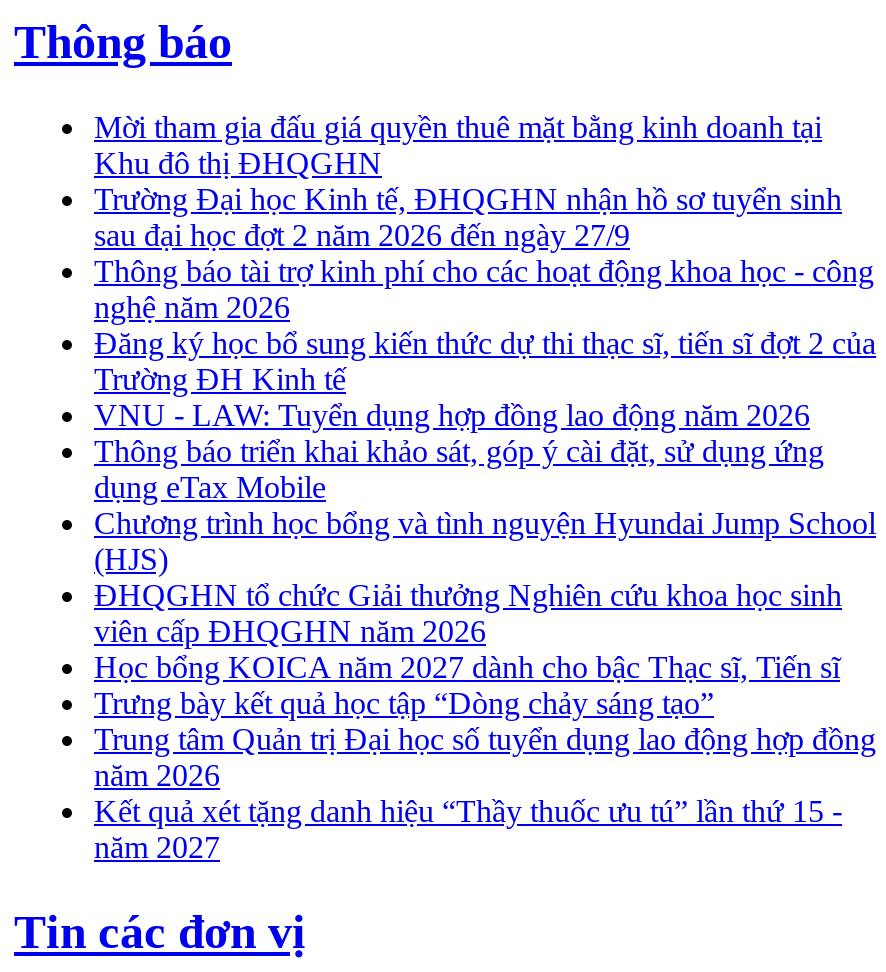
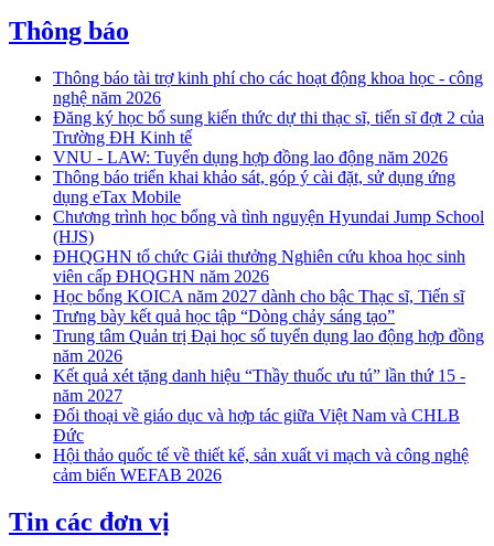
[94,110,842,252] Mời tham gia đấu giá quyền thuê mặt bằng kinh doanh tại | Khu đô thị ĐHQGHN | Trường Đại học Kinh tế, ĐHQGHN nhận hồ sơ tuyển sinh | sau đại học đợt 2 năm 2026 đến ngày 27/9 -> none
moved [94,254,876,864] -> [53,69,484,405]: Thông báo tài trợ kinh phí cho các hoạt động khoa học - công | nghệ năm 2026 | Đăng ký học bổ sung kiến thức dự thi thạc sĩ, tiến sĩ đợt 2 của | ... | Kết quả xét tặng danh hiệu “Thầy thuốc ưu tú” lần thứ 15 - | năm 2027
none -> [53,406,469,484] Đối thoại về giáo dục và hợp tác giữa Việt Nam và CHLB | Đức | Hội thảo quốc tế về thiết kế, sản xuất vi mạch và công nghệ | cảm biến WEFAB 2026

